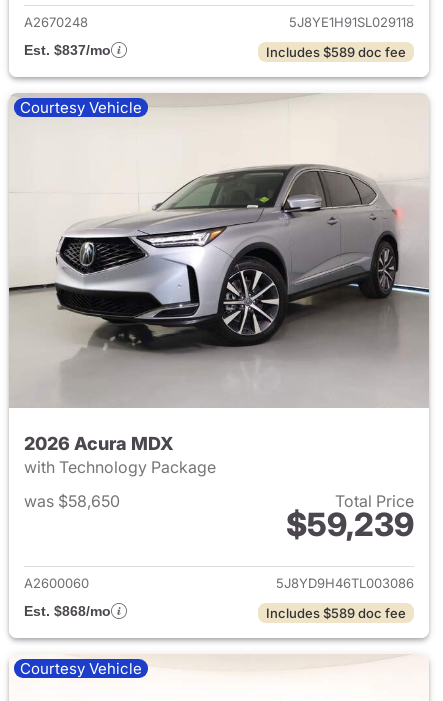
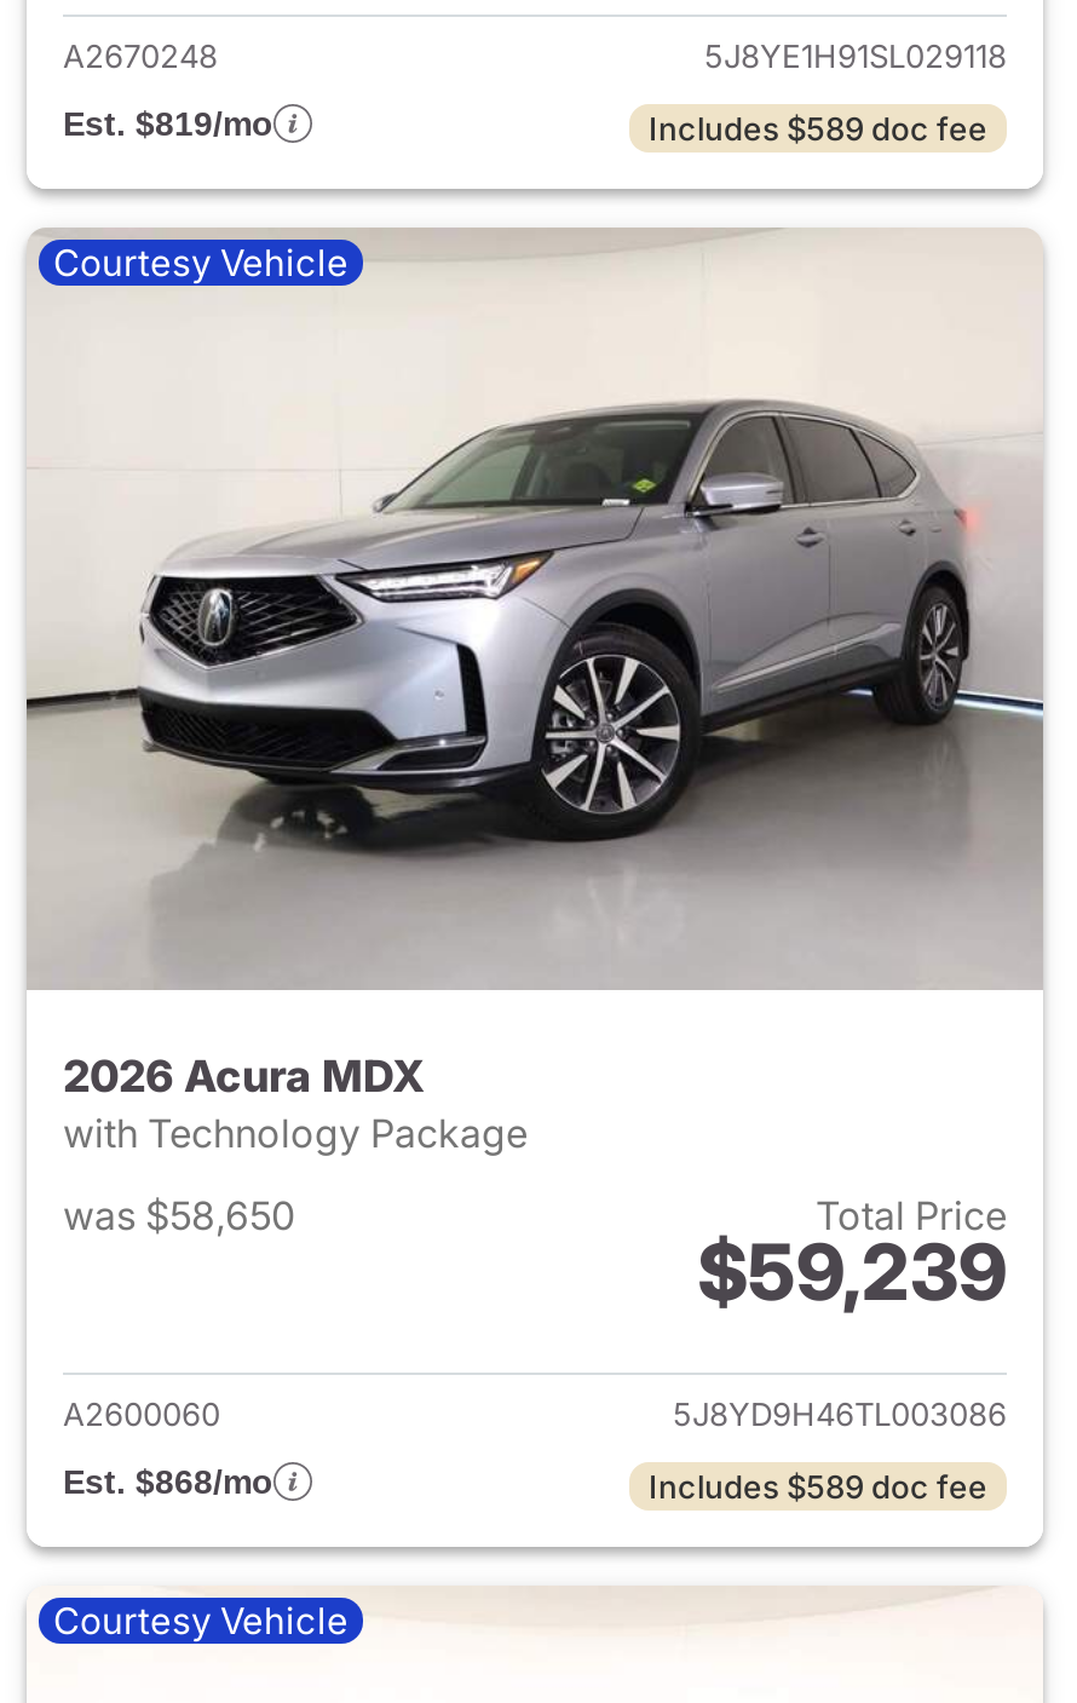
[24,42,111,58] Est. $837/mo -> [63,104,273,143] Est. $819/mo

